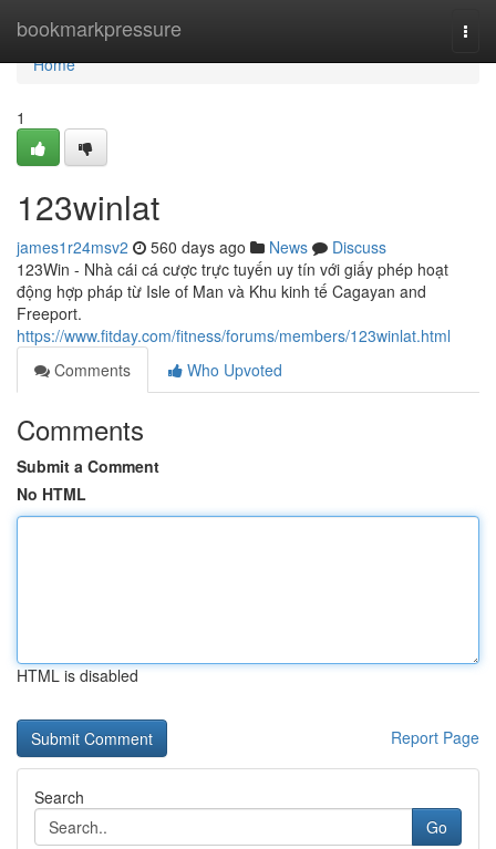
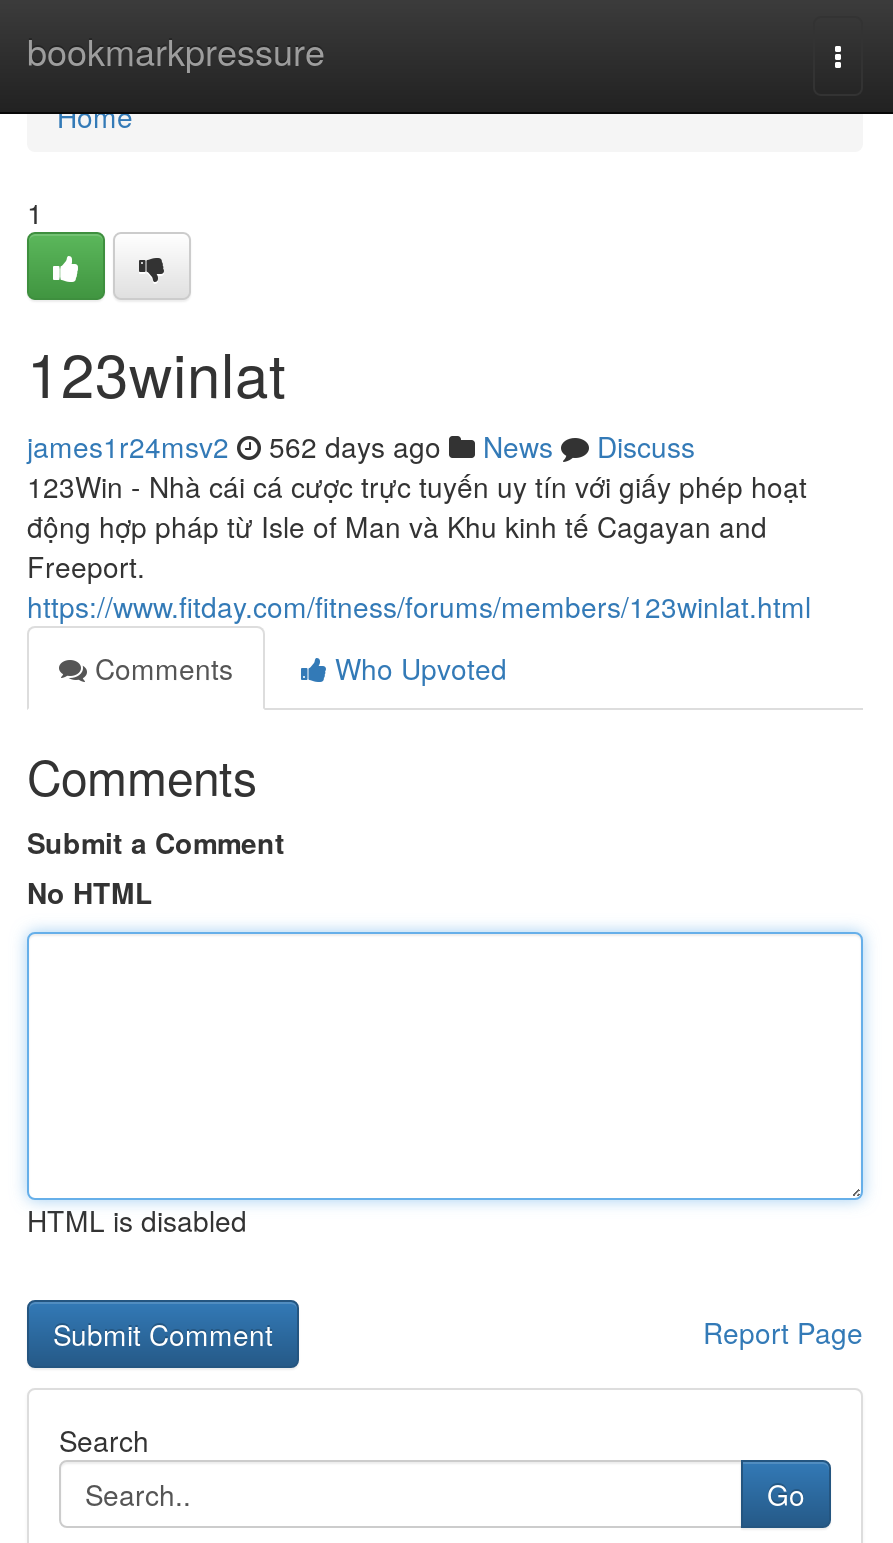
[17,236,386,258] james1r24msv2 560 days ago News Discuss -> [27,426,695,466] james1r24msv2 562 days ago News Discuss

